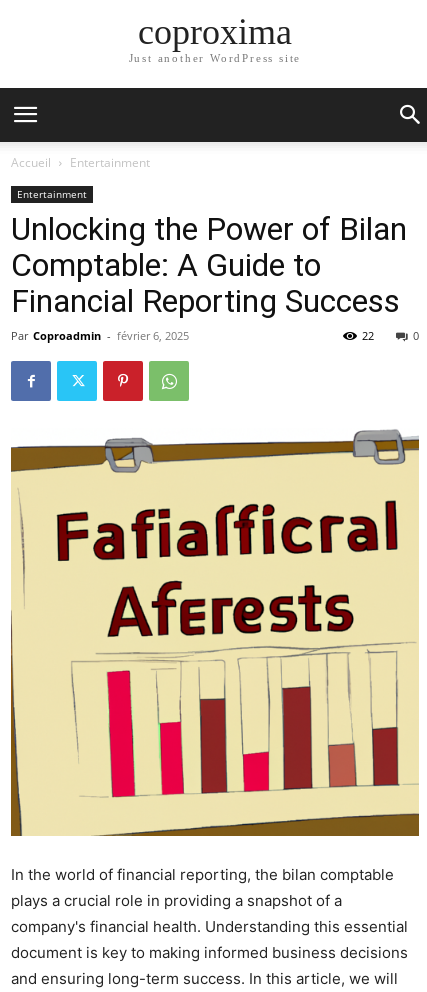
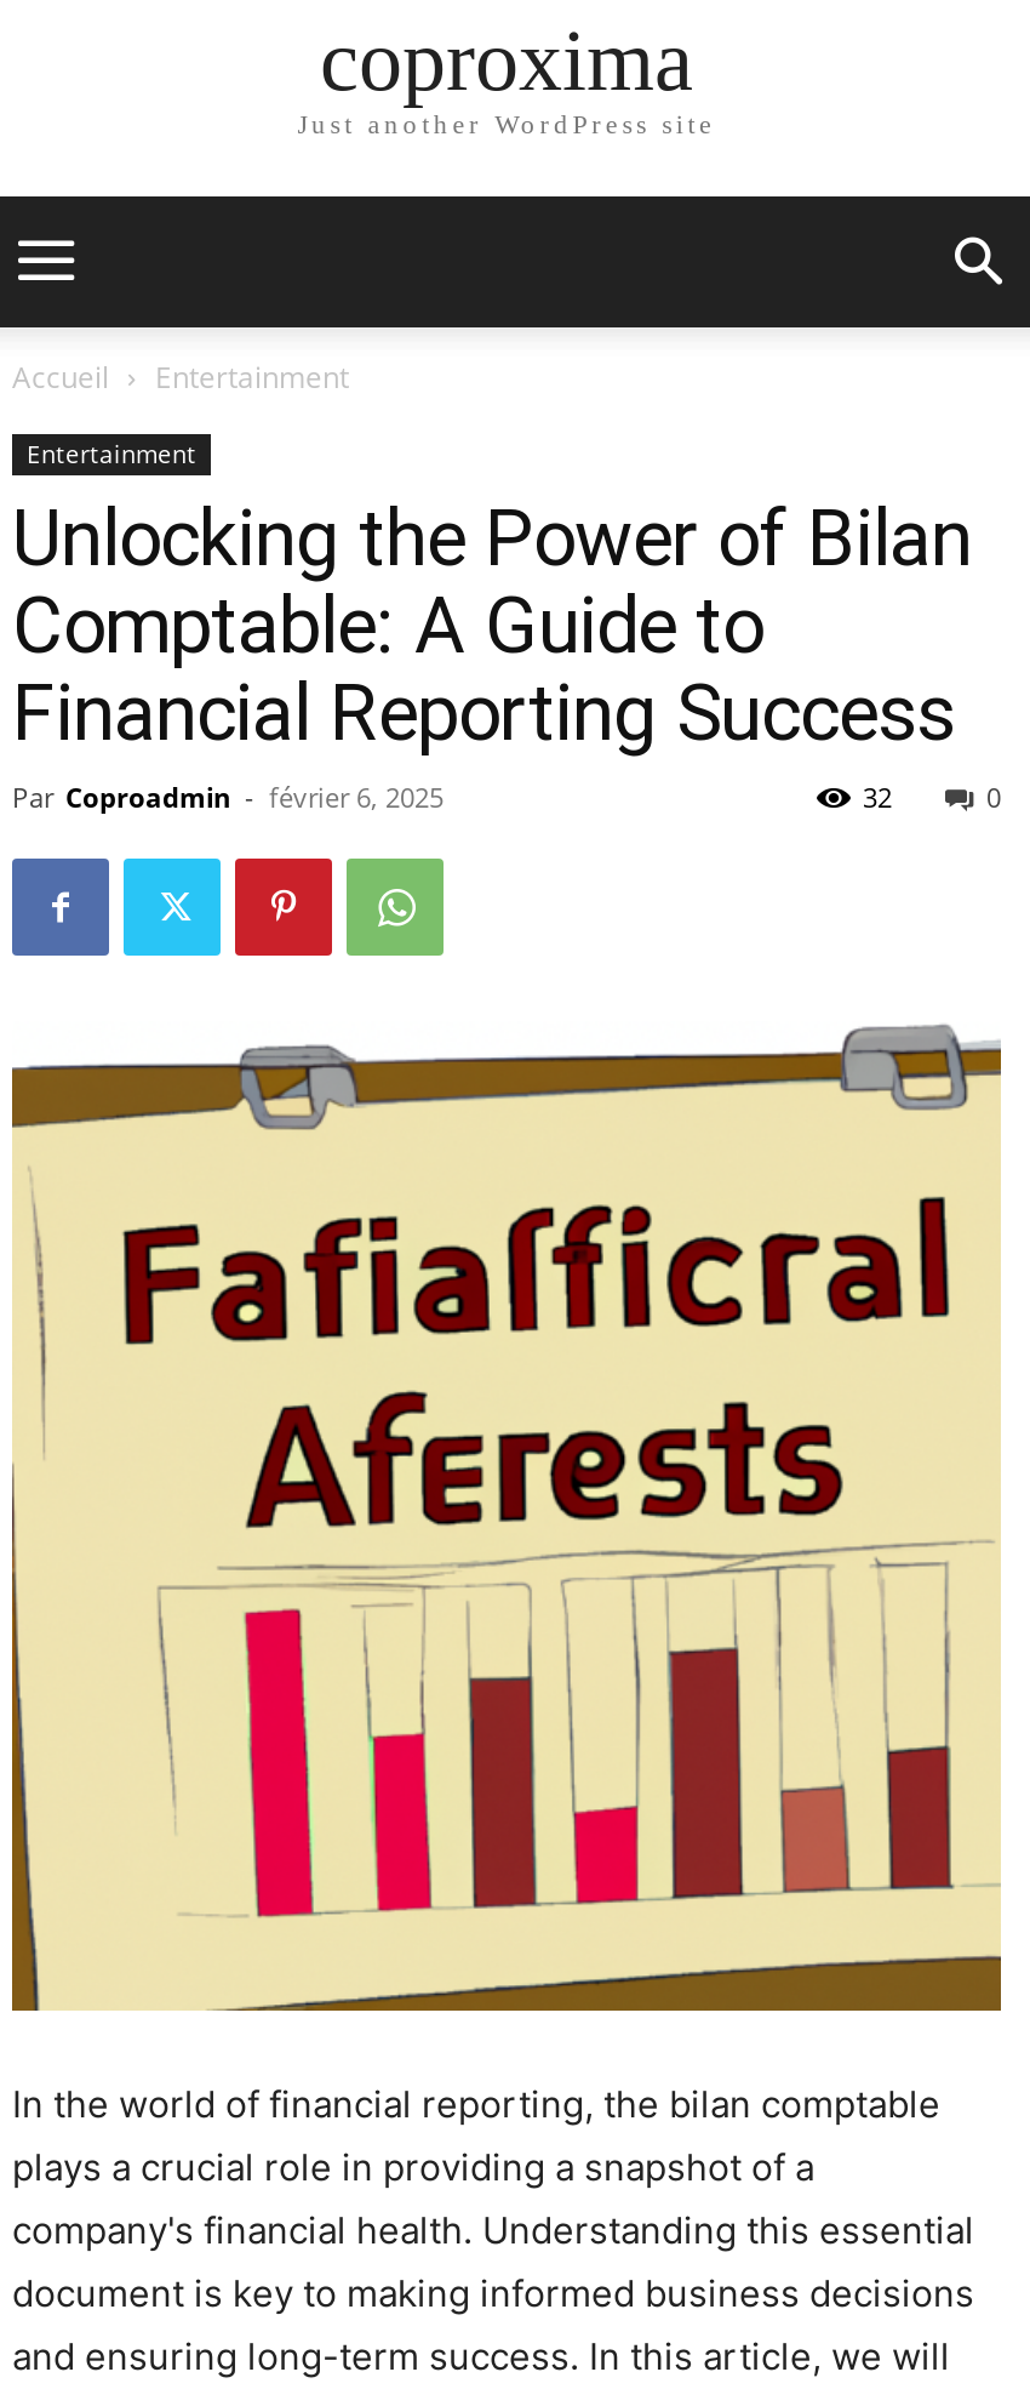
[362,328,374,343] 22 -> [863,779,892,815] 32

